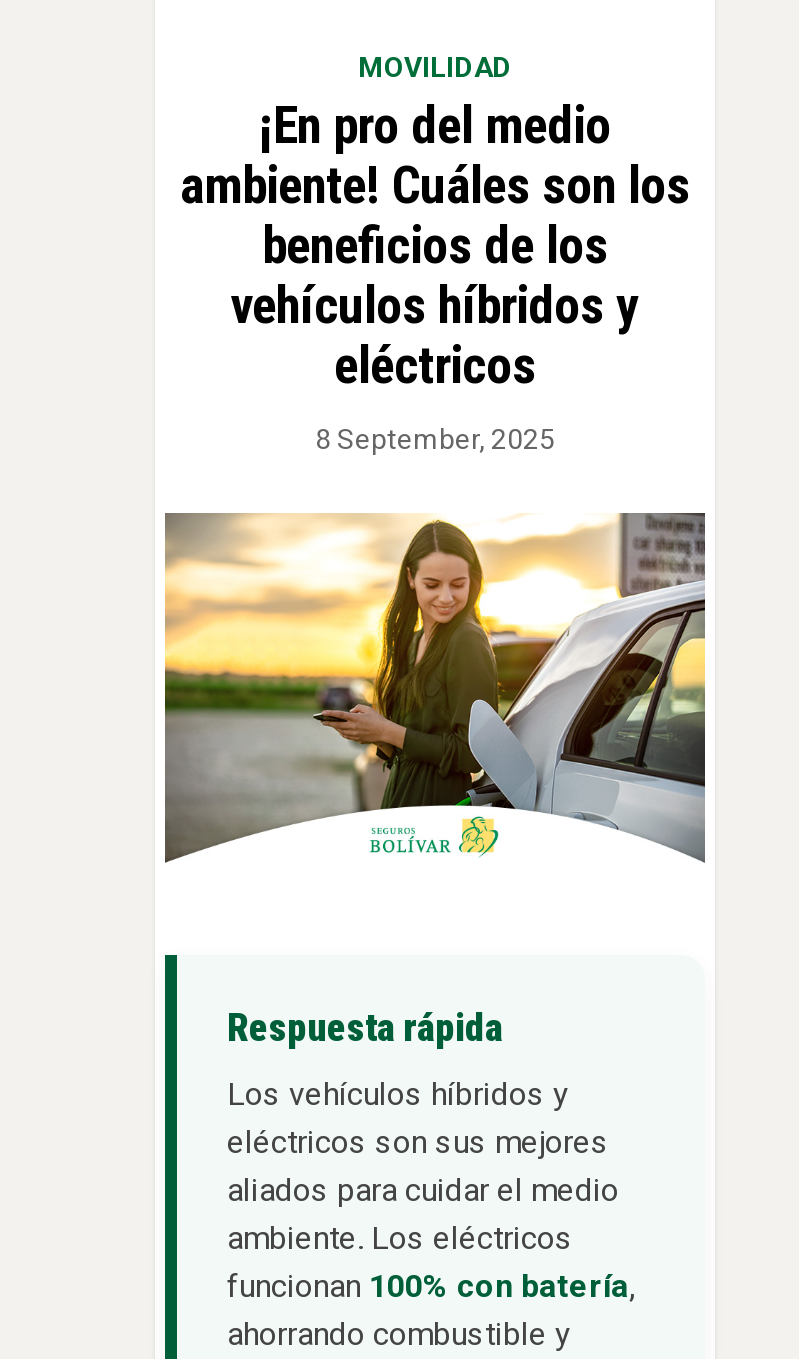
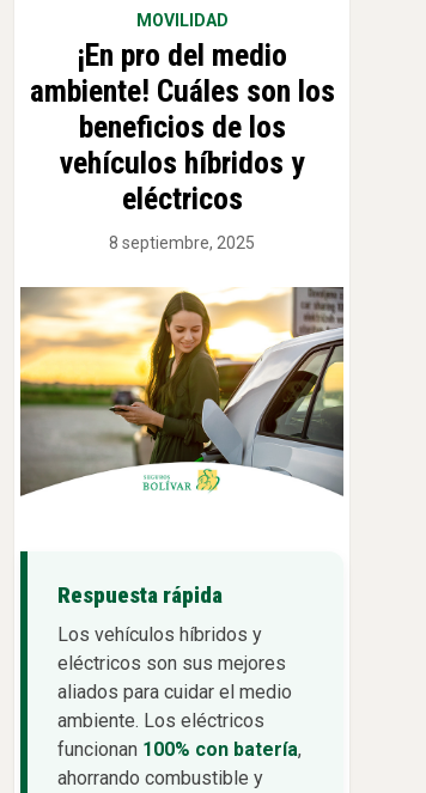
[315,423,555,455] 8 September, 2025 -> [109,233,255,252] 8 septiembre, 2025

